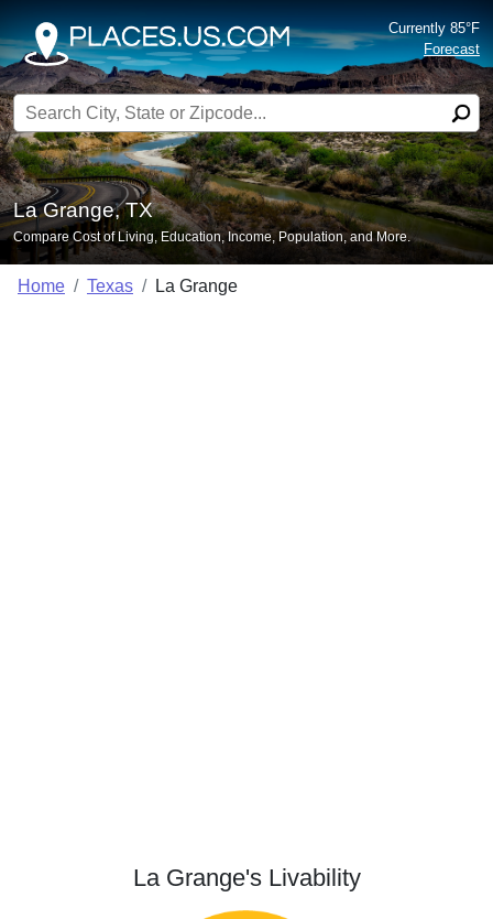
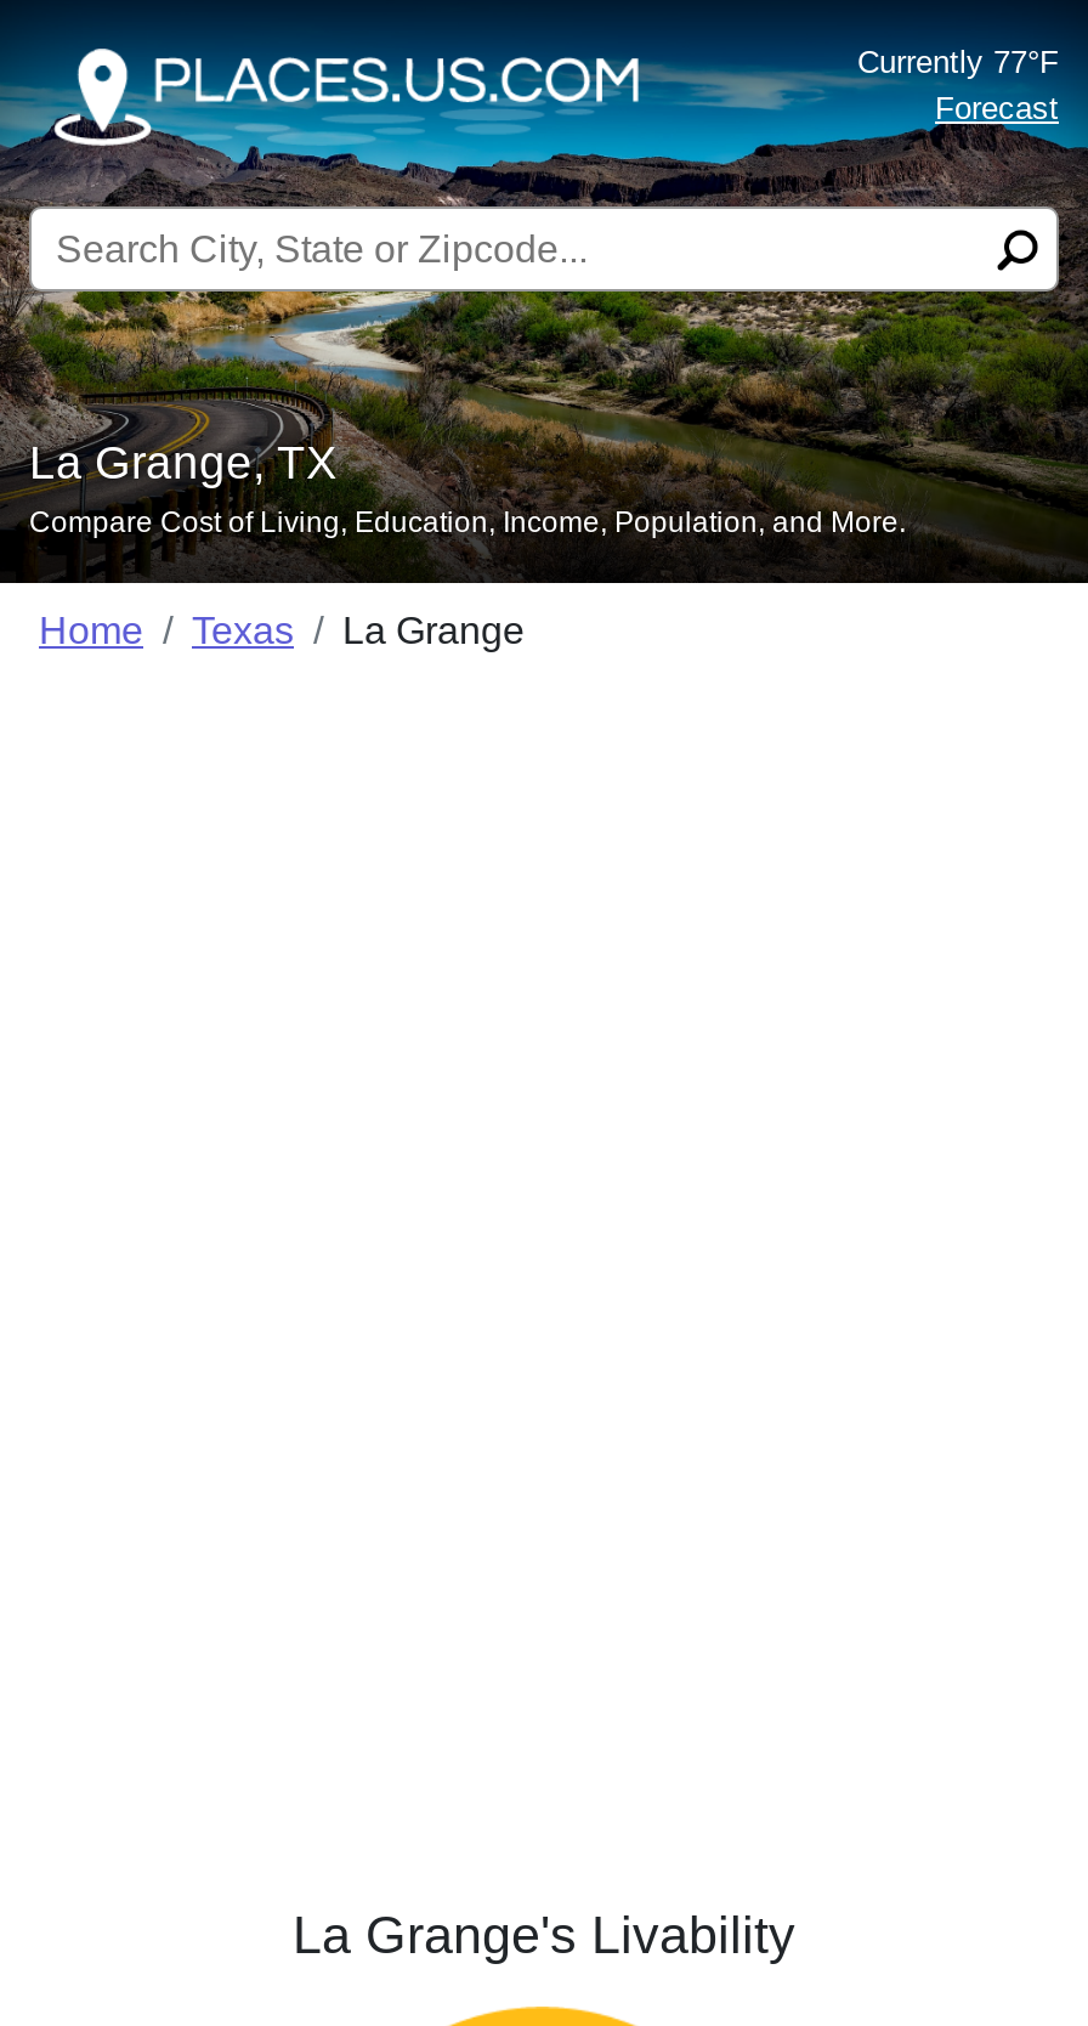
[388,20,480,36] Currently 85°F -> [857,44,1059,80] Currently 77°F

